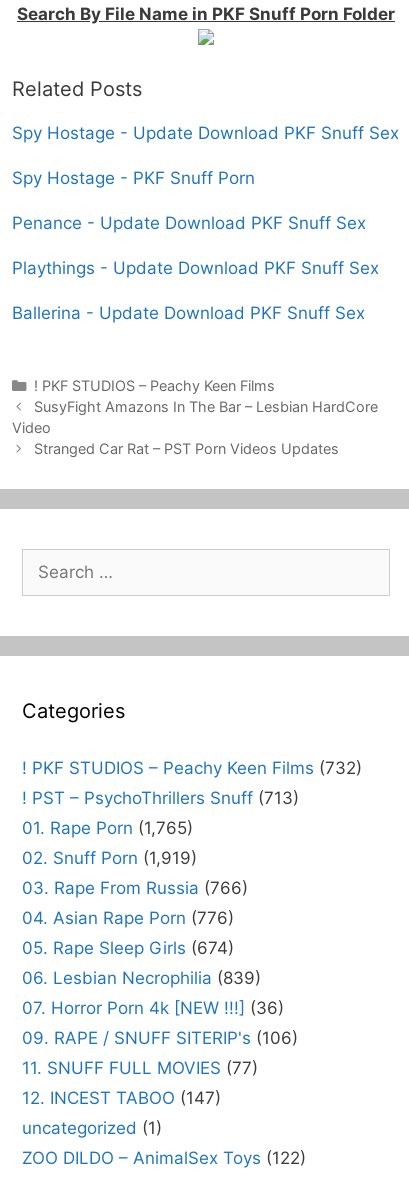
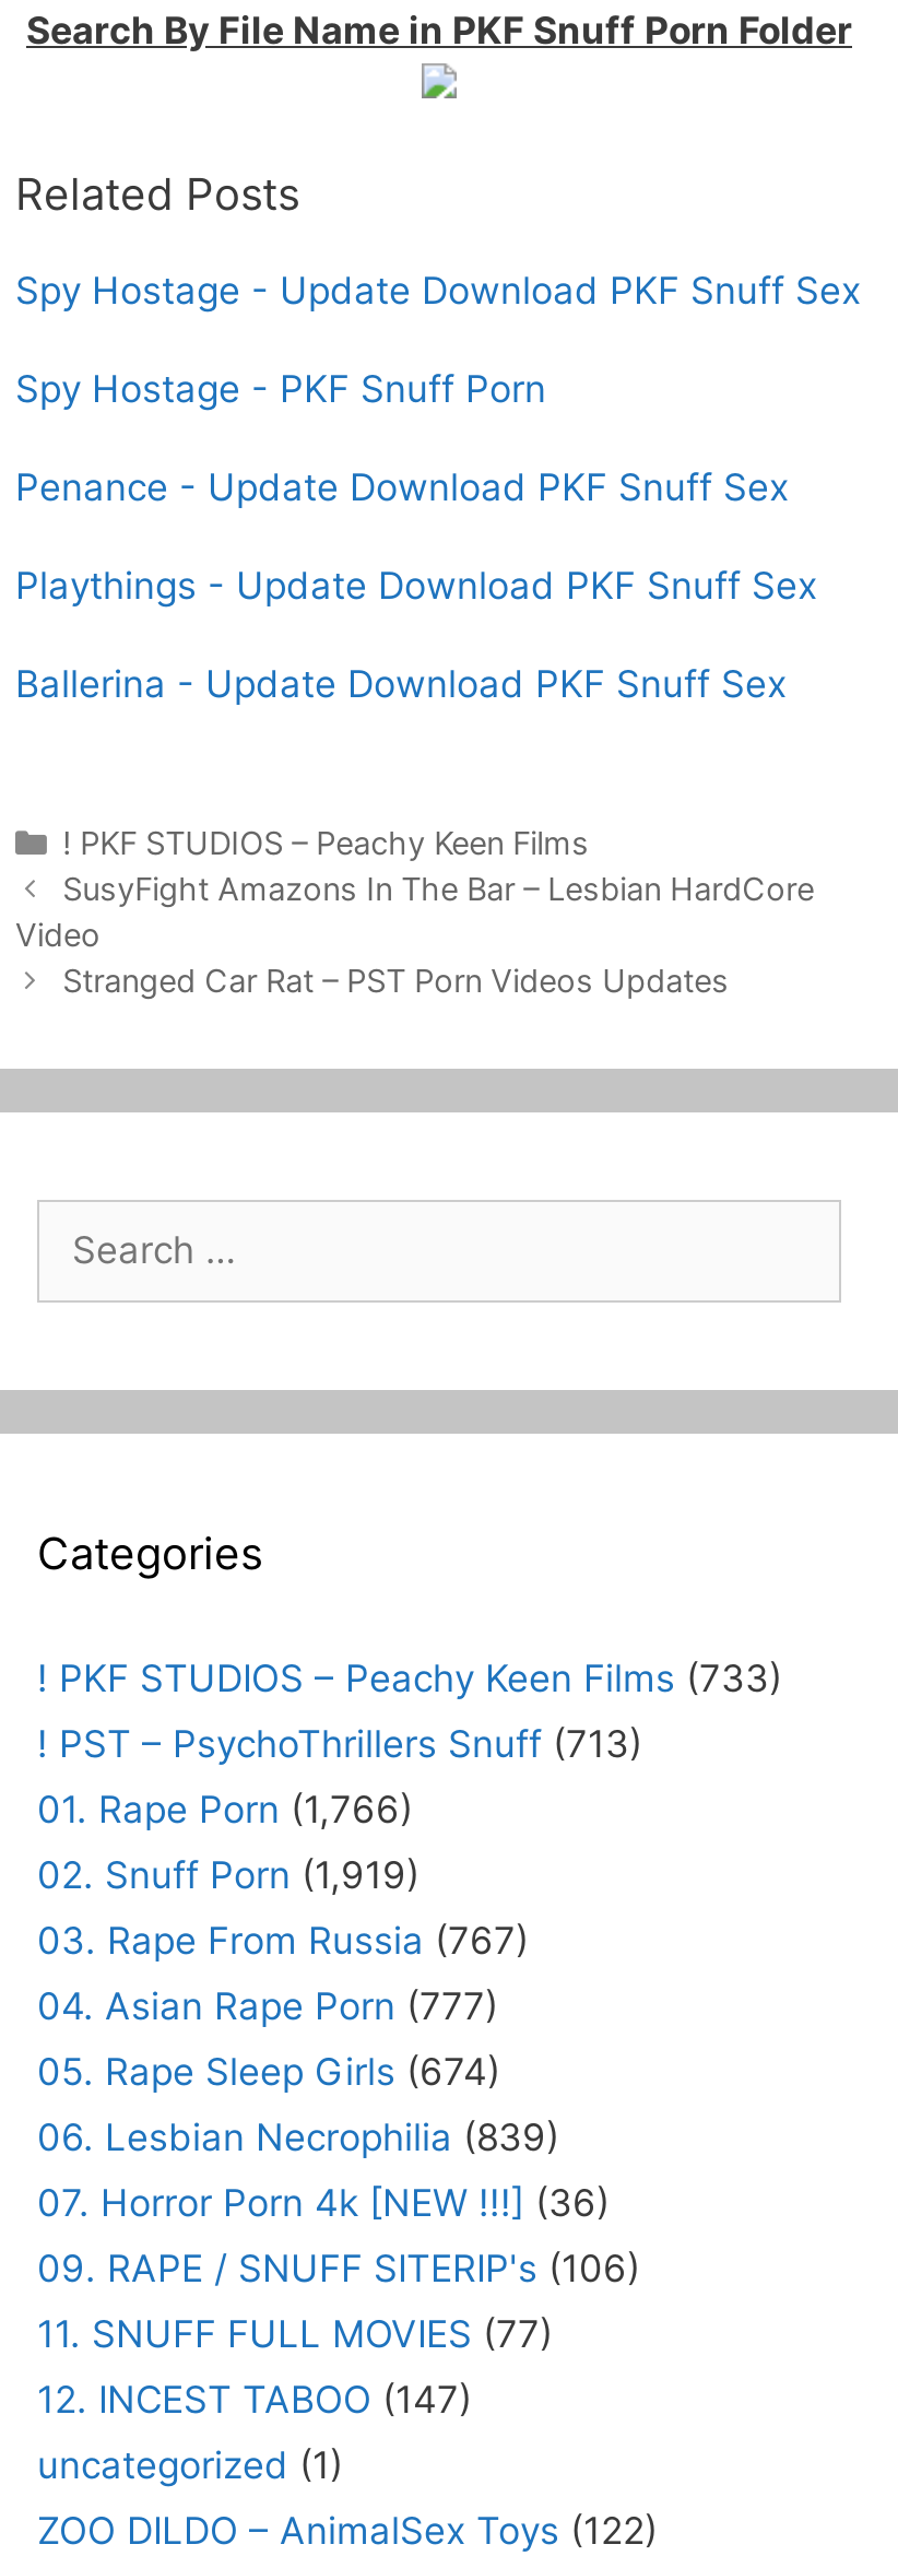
[22,758,362,778] ! PKF STUDIOS – Peachy Keen Films (732) -> [37,1656,782,1700] ! PKF STUDIOS – Peachy Keen Films (733)
[22,818,193,838] 01. Rape Porn (1,765) -> [37,1788,413,1831] 01. Rape Porn (1,766)
[22,878,248,898] 03. Rape From Russia (766) -> [37,1919,529,1962] 03. Rape From Russia (767)
[22,908,234,928] 04. Asian Rape Porn (776) -> [37,1984,498,2028] 04. Asian Rape Porn (777)

